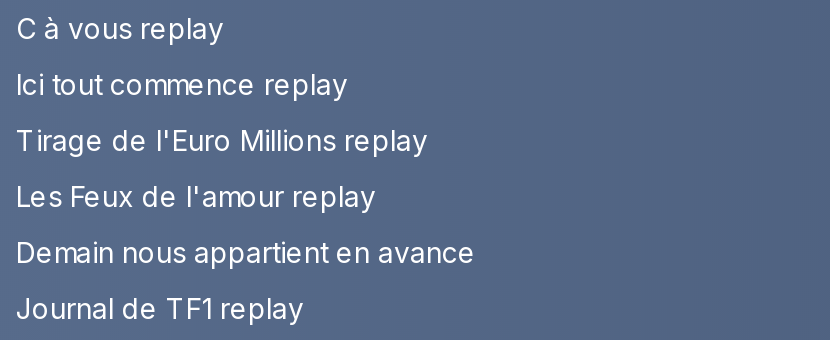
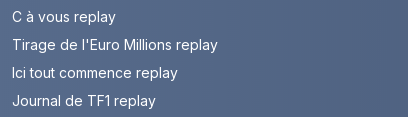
moved [16,67,348,101] -> [12,64,178,81]: Ici tout commence replay
[16,179,476,269] Les Feux de l'amour replay | Demain nous appartient en avance -> none

